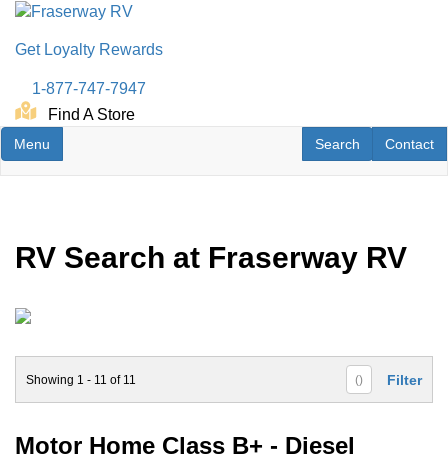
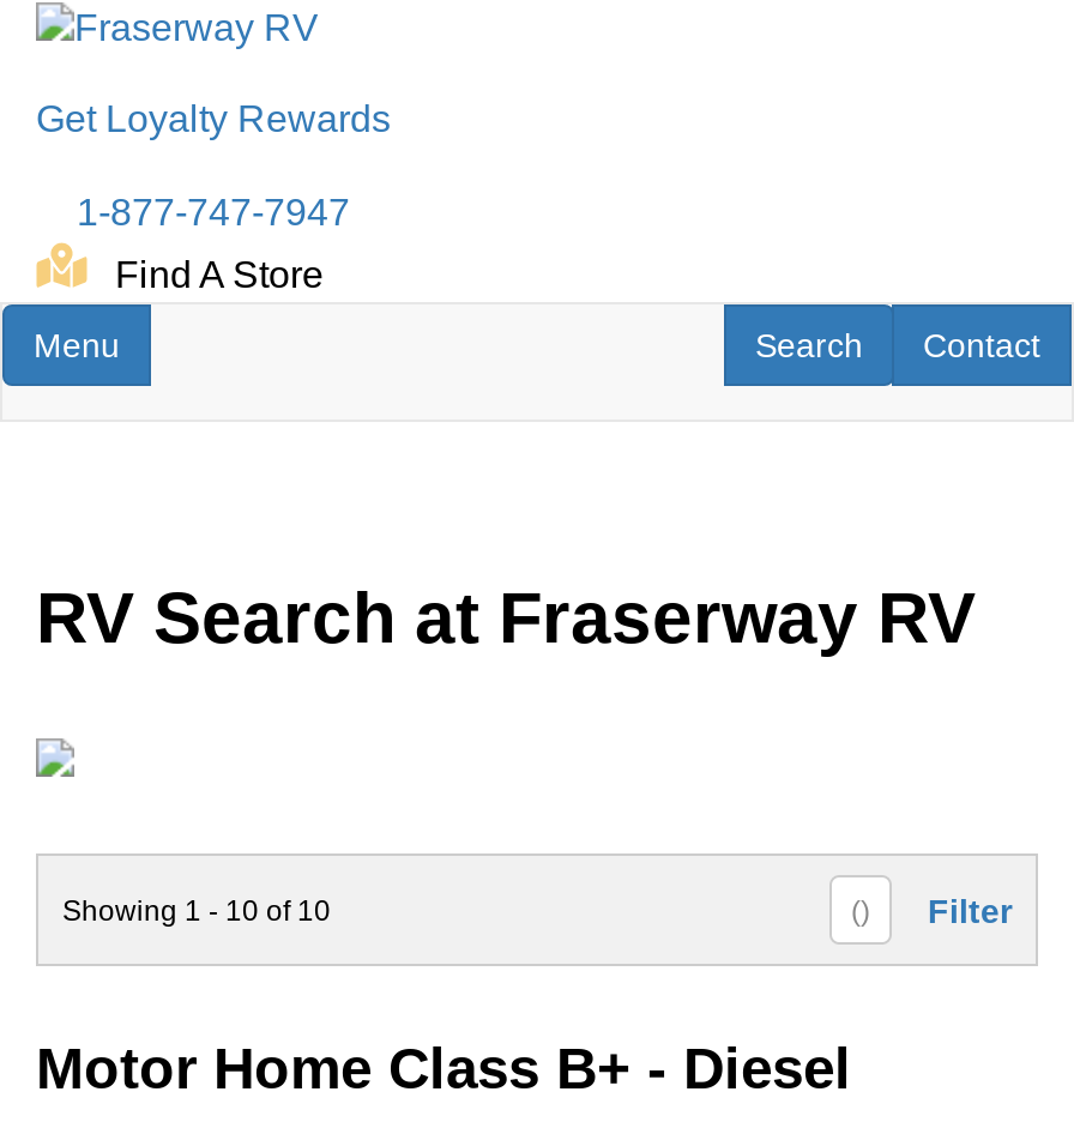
[26,373,136,387] Showing 1 - 11 of 11 -> [62,894,331,927] Showing 1 - 10 of 10

